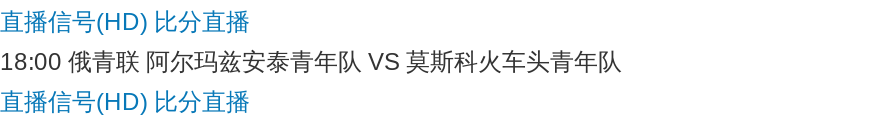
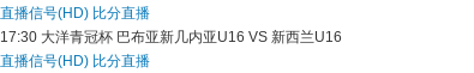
[0,48,622,76] 18:00 俄青联阿尔玛兹安泰青年队 VS 莫斯科火车头青年队 -> [0,29,342,45] 17:30 大洋青冠杯巴布亚新几内亚U16 VS 新西兰U16

